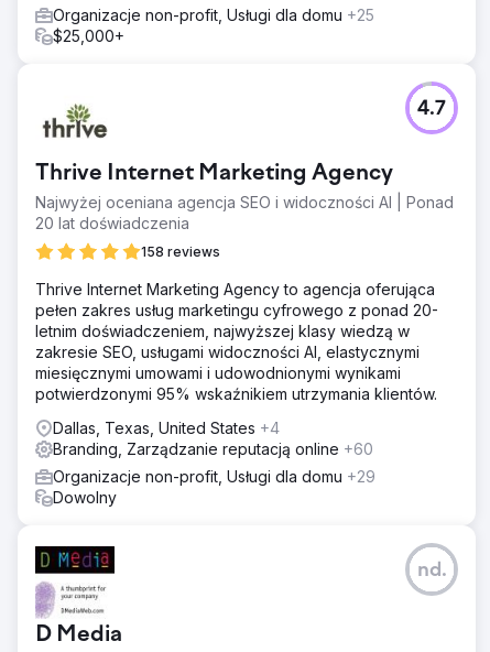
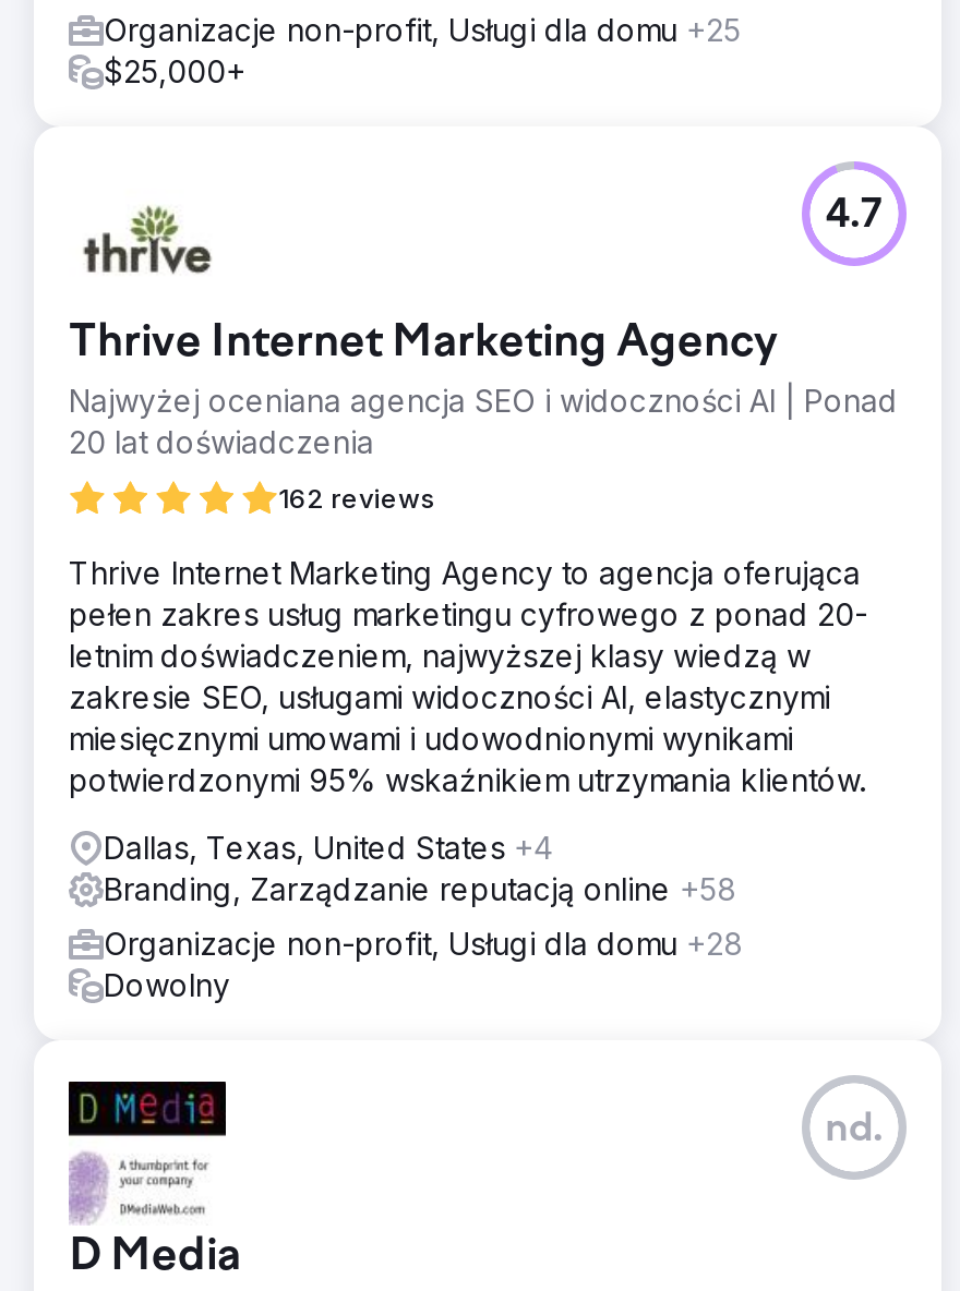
[141,243,220,260] 158 reviews -> [278,482,435,515] 162 reviews
[53,439,373,458] Branding, Zarządzanie reputacją online +60 -> [104,870,736,907] Branding, Zarządzanie reputacją online +58
[53,467,375,486] Organizacje non-profit, Usługi dla domu +29 -> [104,925,743,962] Organizacje non-profit, Usługi dla domu +28

